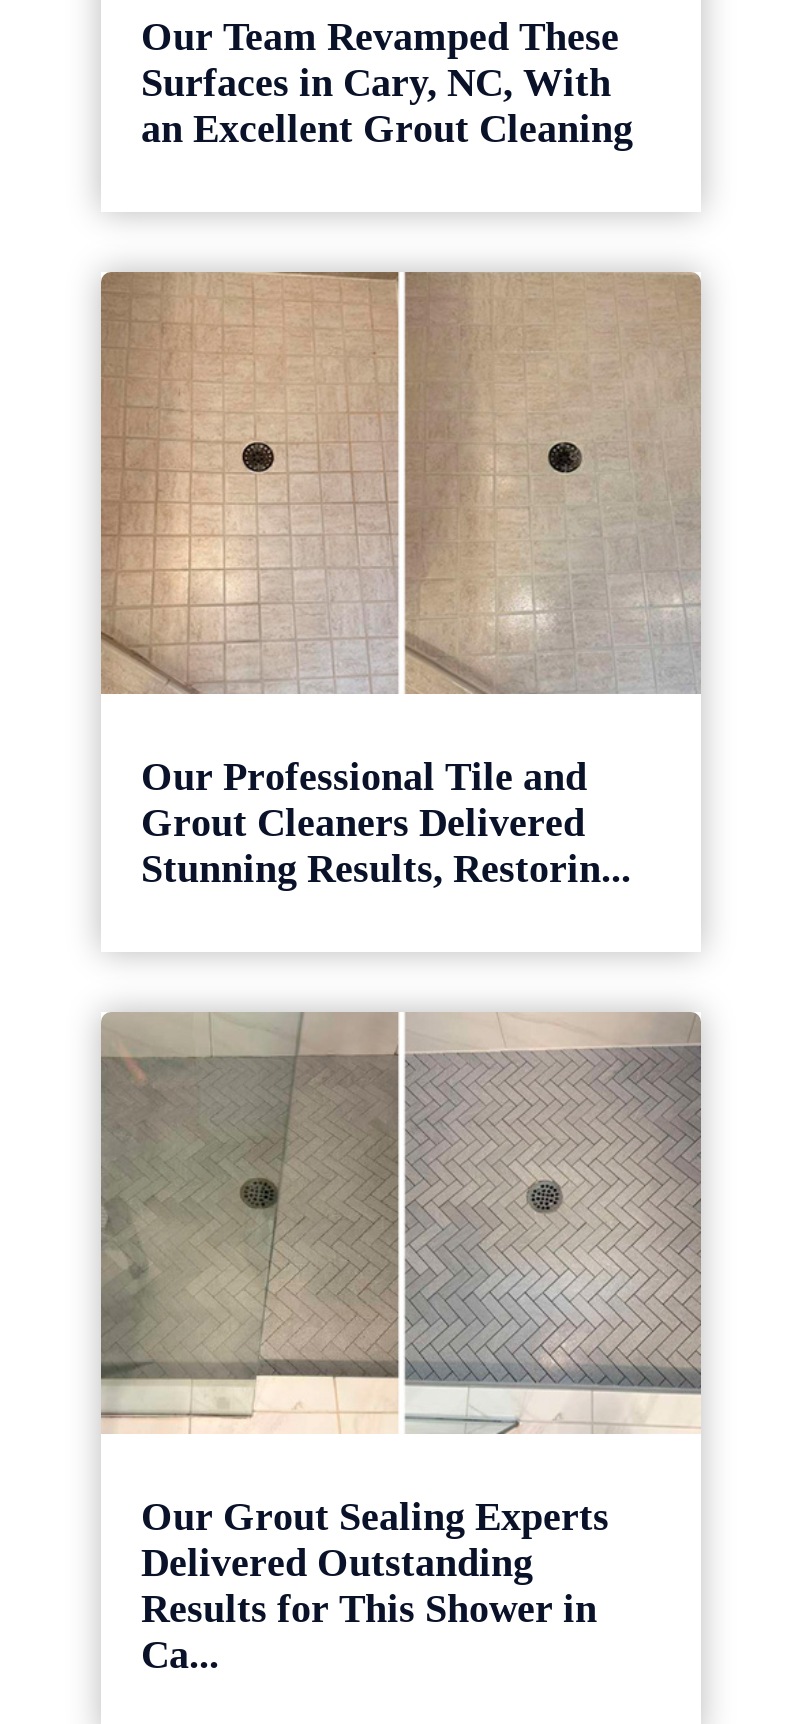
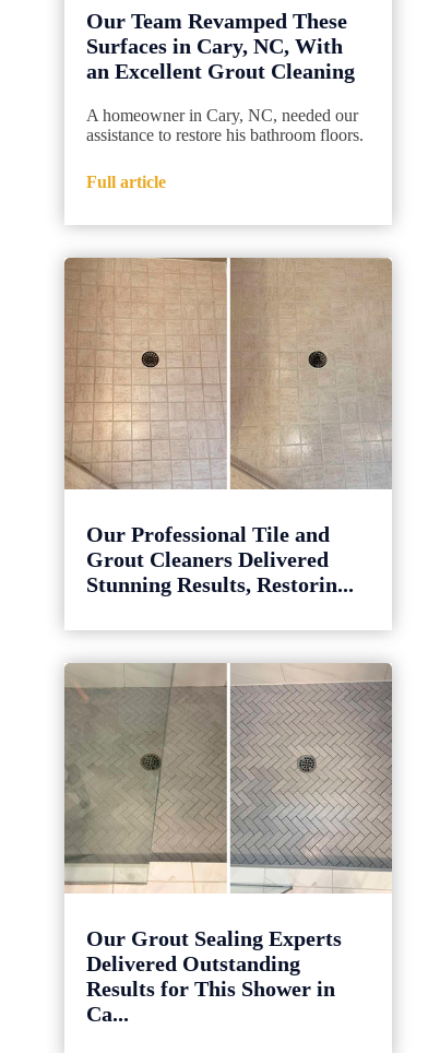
none -> [86,106,364,191] A homeowner in Cary, NC, needed our | assistance to restore his bathroom floors. | Full article

